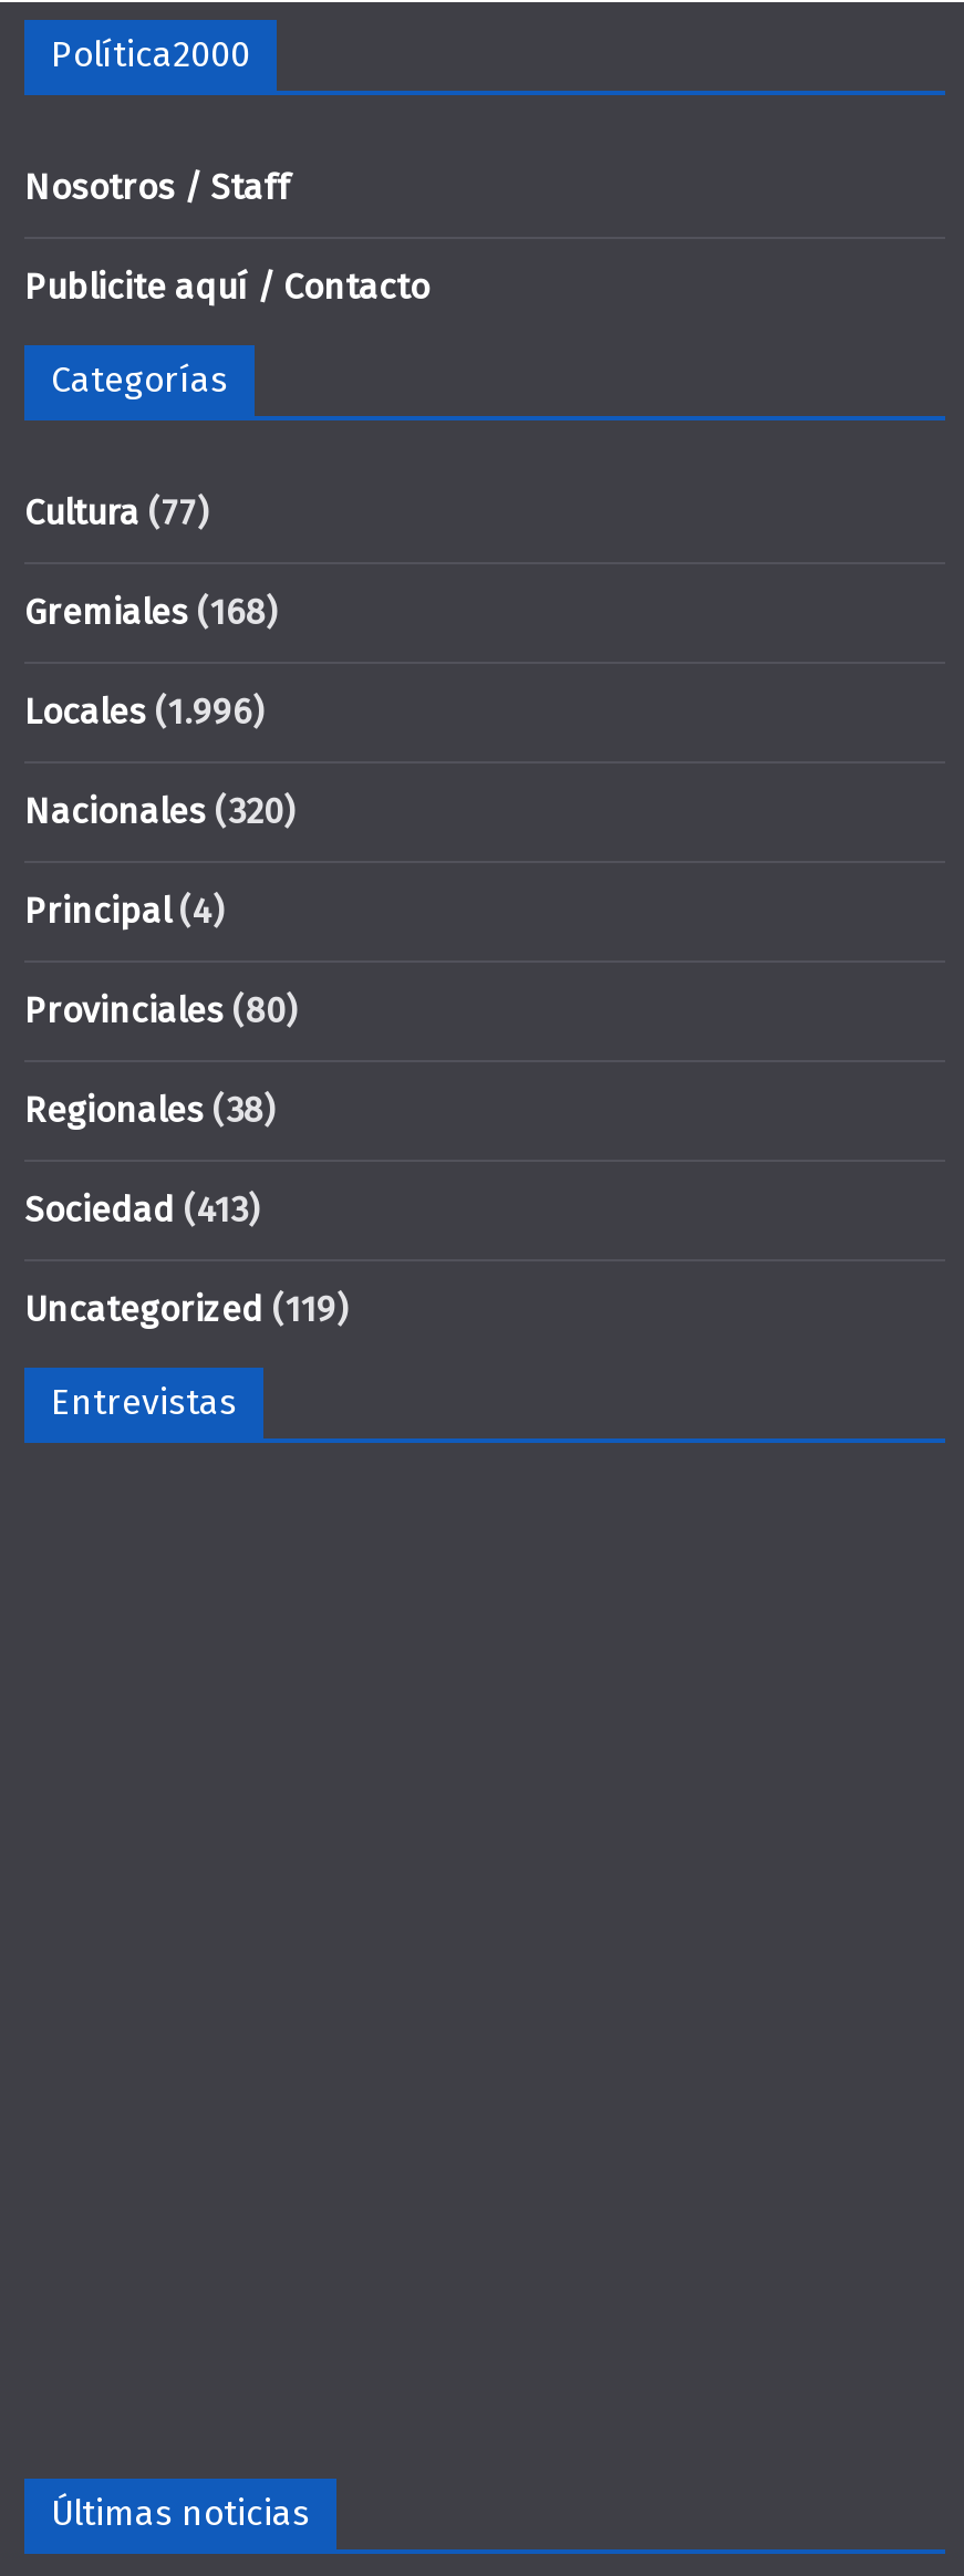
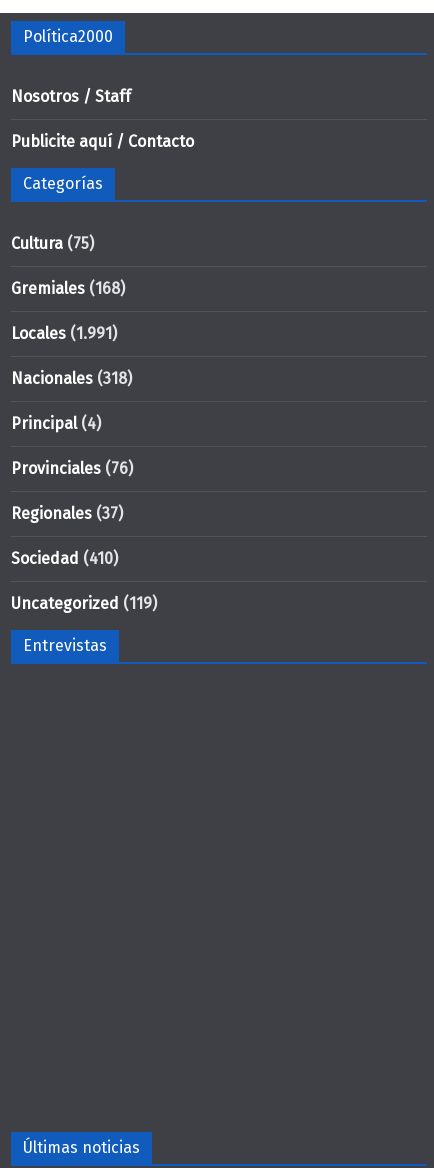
[24,491,208,533] Cultura (77) -> [11,234,94,253] Cultura (75)
[24,690,263,733] Locales (1.996) -> [11,324,117,343] Locales (1.991)
[24,790,294,832] Nacionales (320) -> [11,369,132,388] Nacionales (318)
[24,989,297,1031] Provinciales (80) -> [11,459,133,478] Provinciales (76)
[24,1089,274,1131] Regionales (38) -> [11,504,123,523] Regionales (37)
[24,1188,259,1230] Sociedad (413) -> [11,549,118,568] Sociedad (410)

